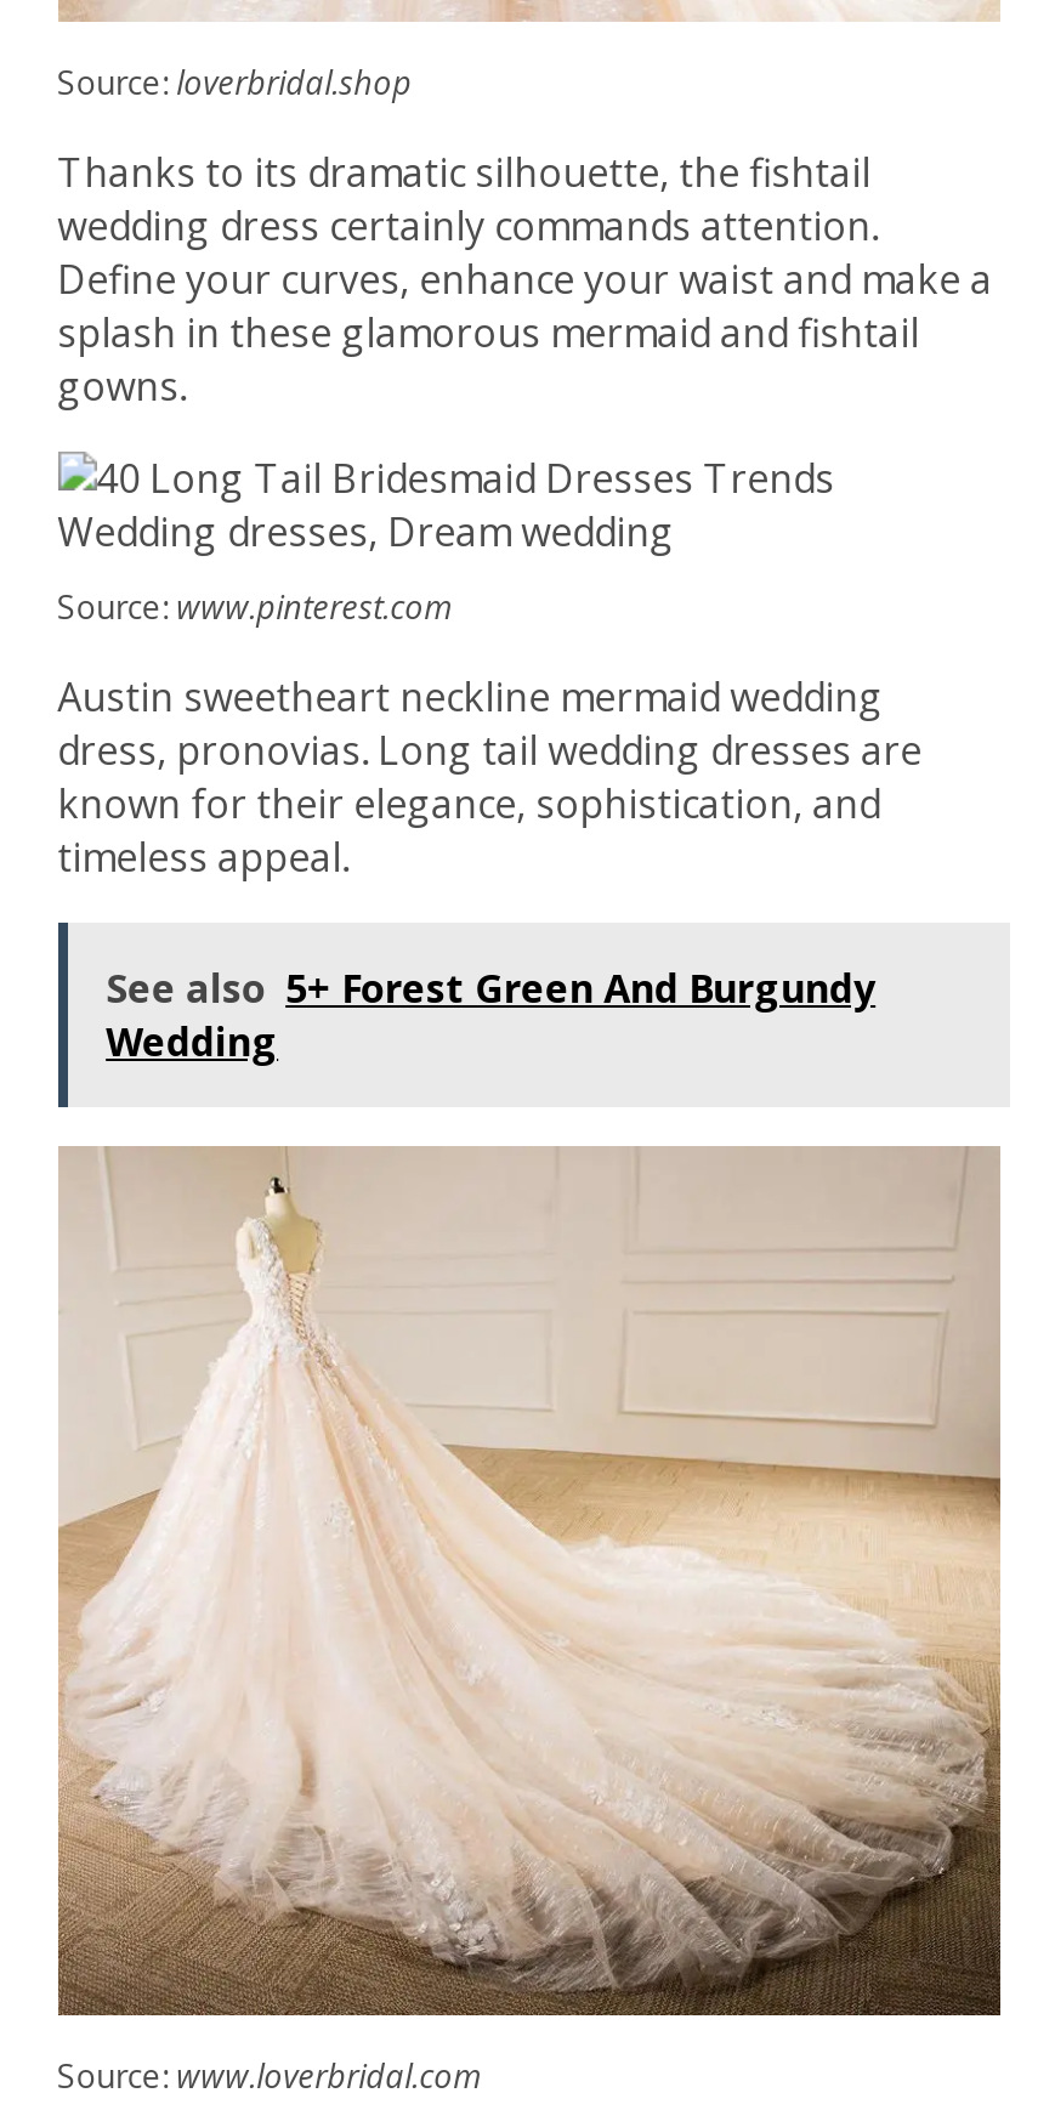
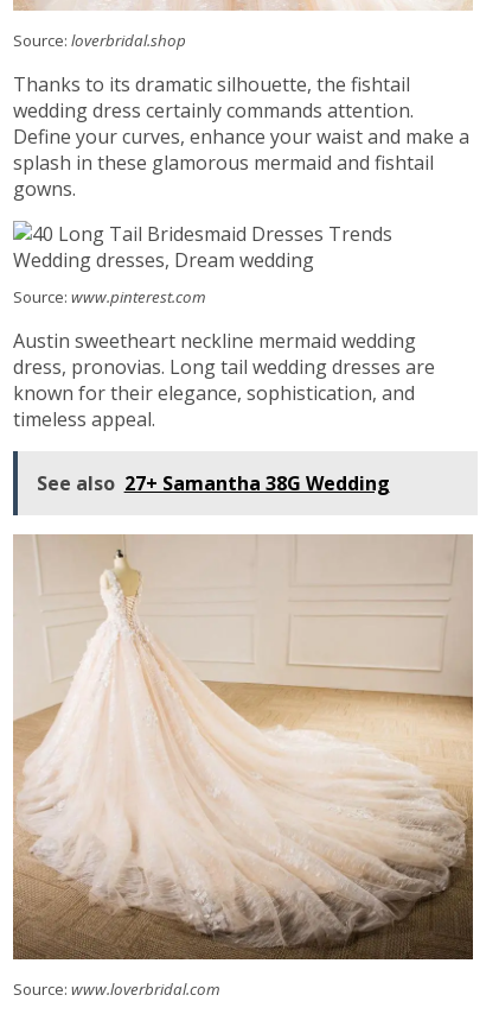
[106,961,876,1068] See also 5+ Forest Green And Burgundy | Wedding -> [36,470,389,496] See also 27+ Samantha 38G Wedding

